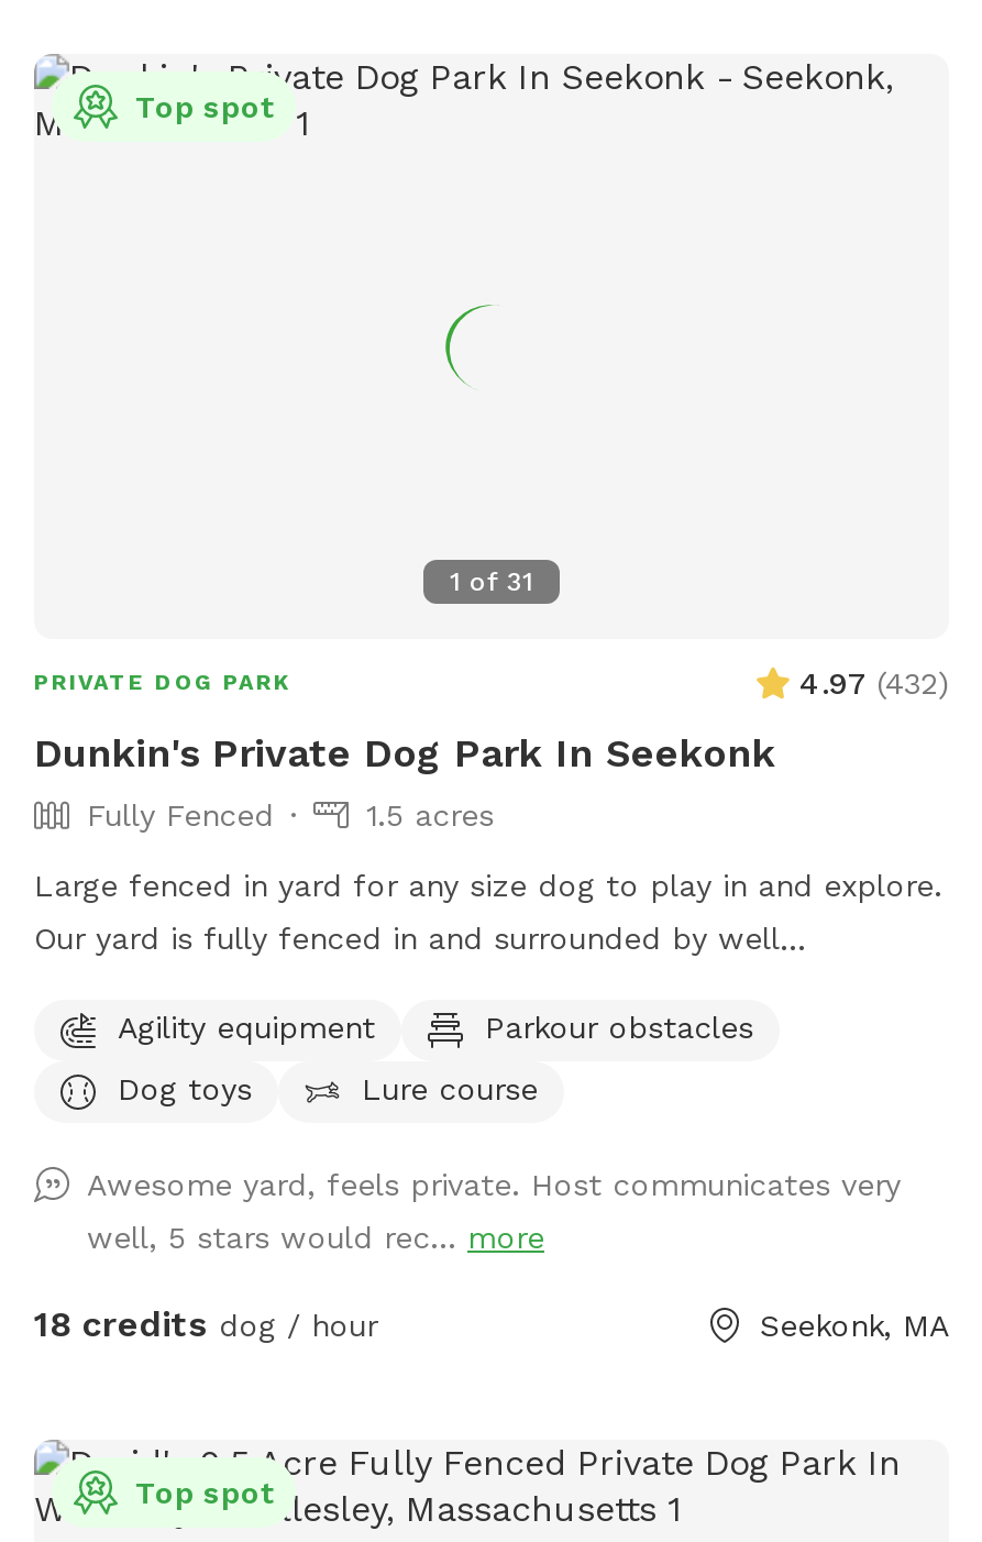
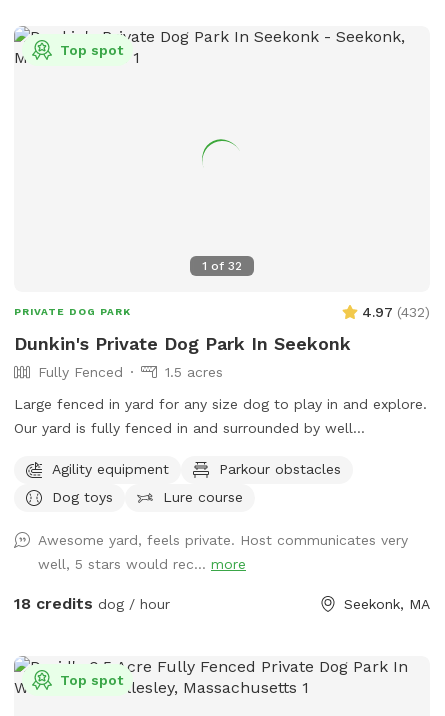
[450,567,533,597] 1 of 31 -> [202,259,242,273] 1 of 32

